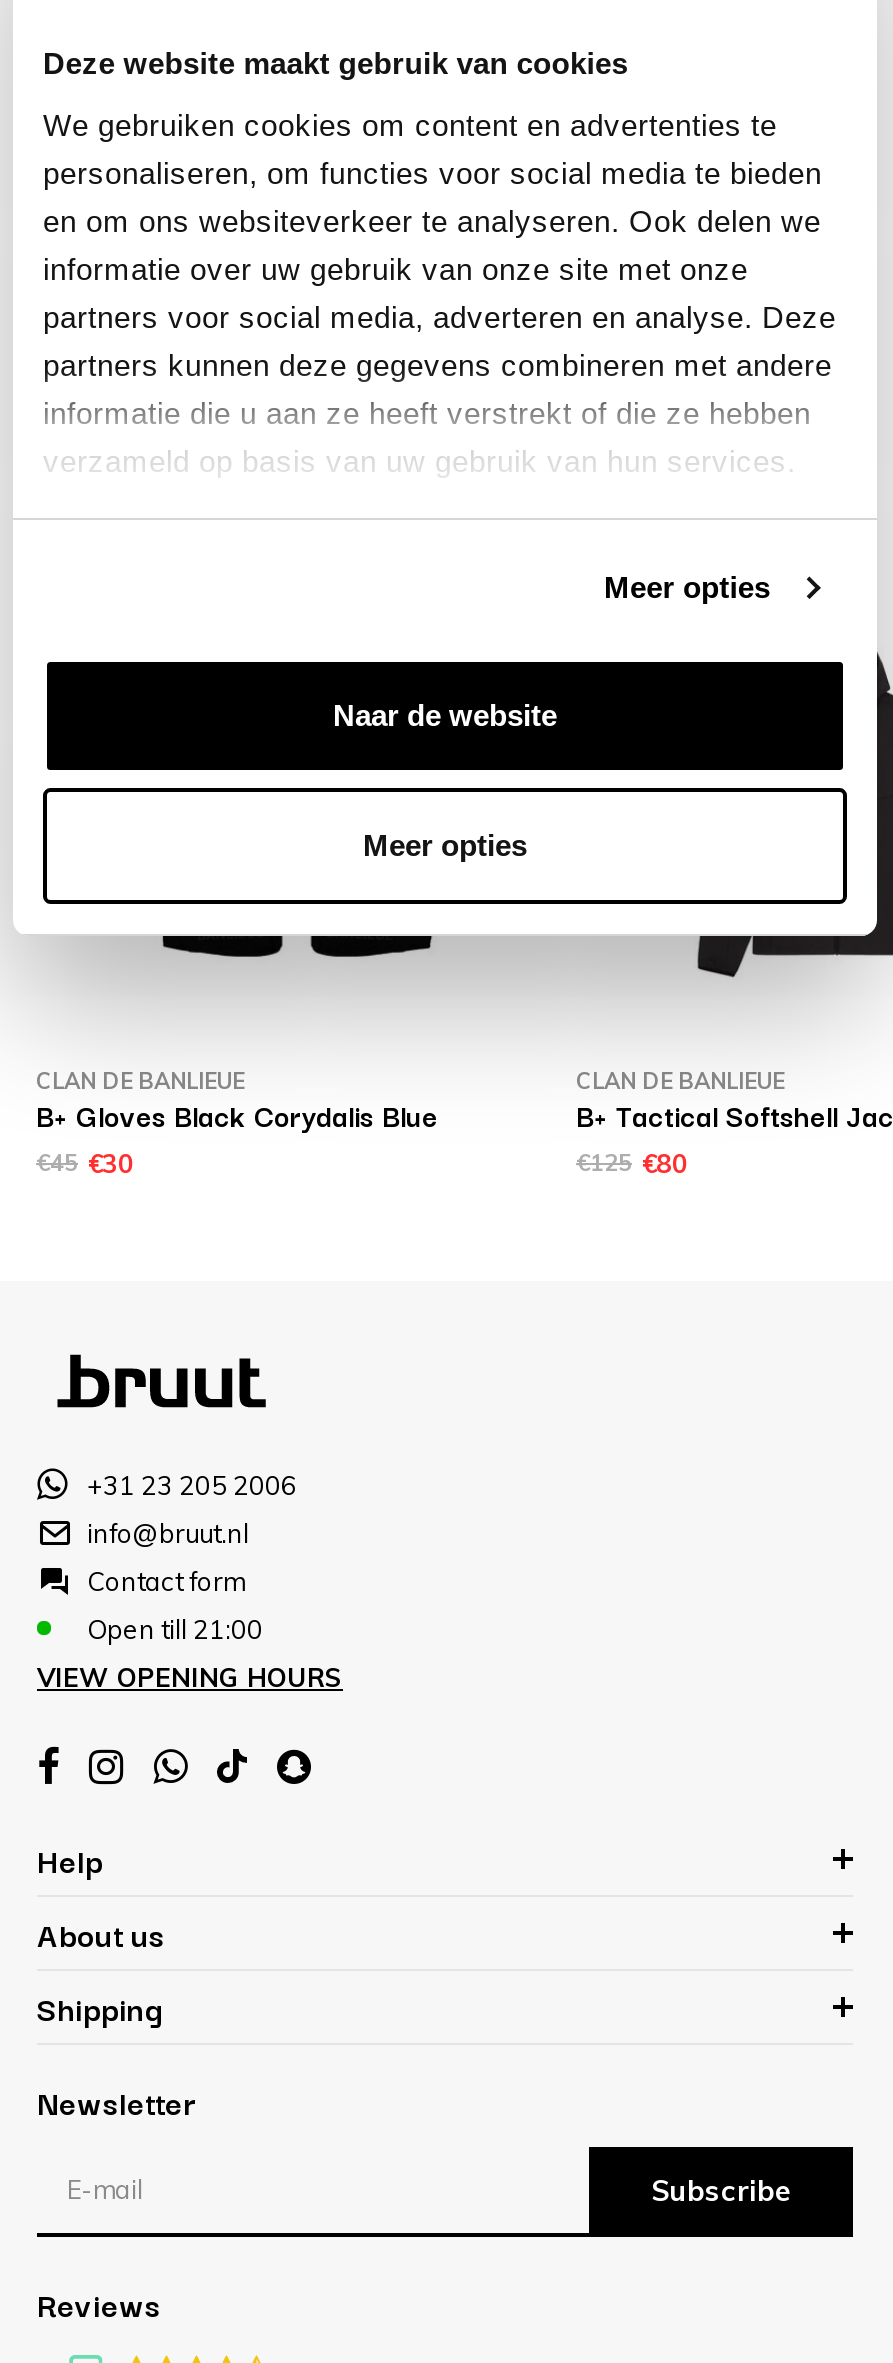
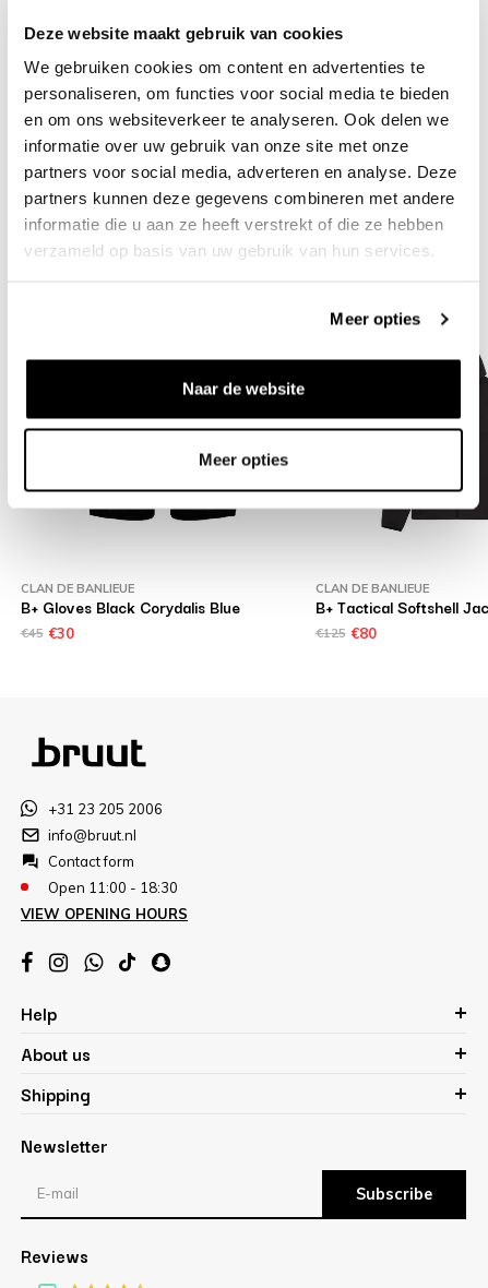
[87,1612,263,1644] Open till 21:00 -> [48,878,178,896] Open 11:00 - 18:30

